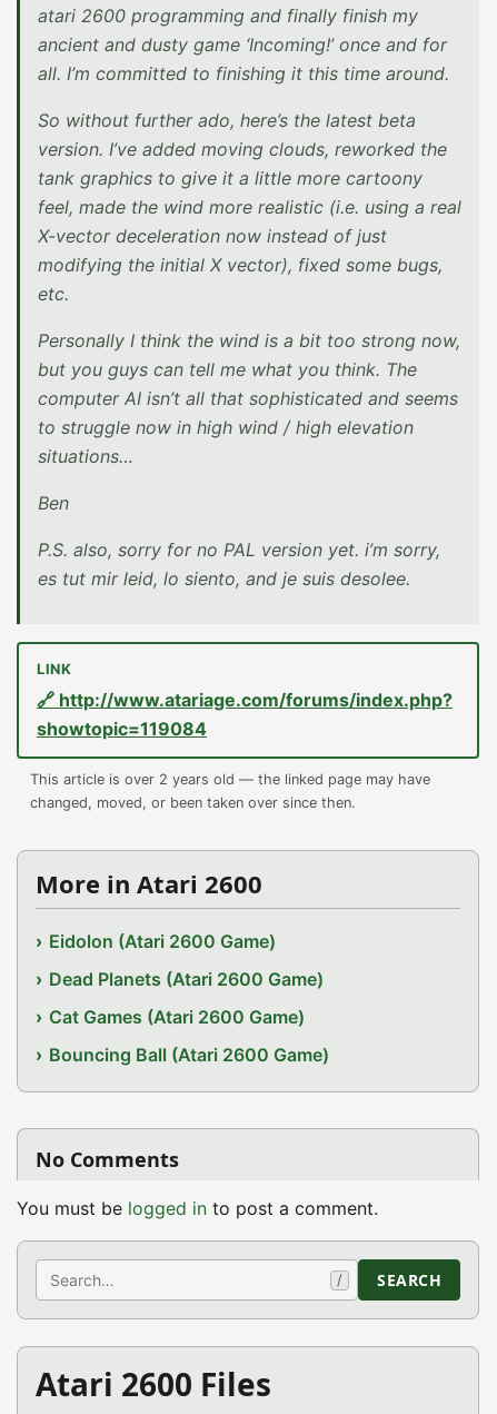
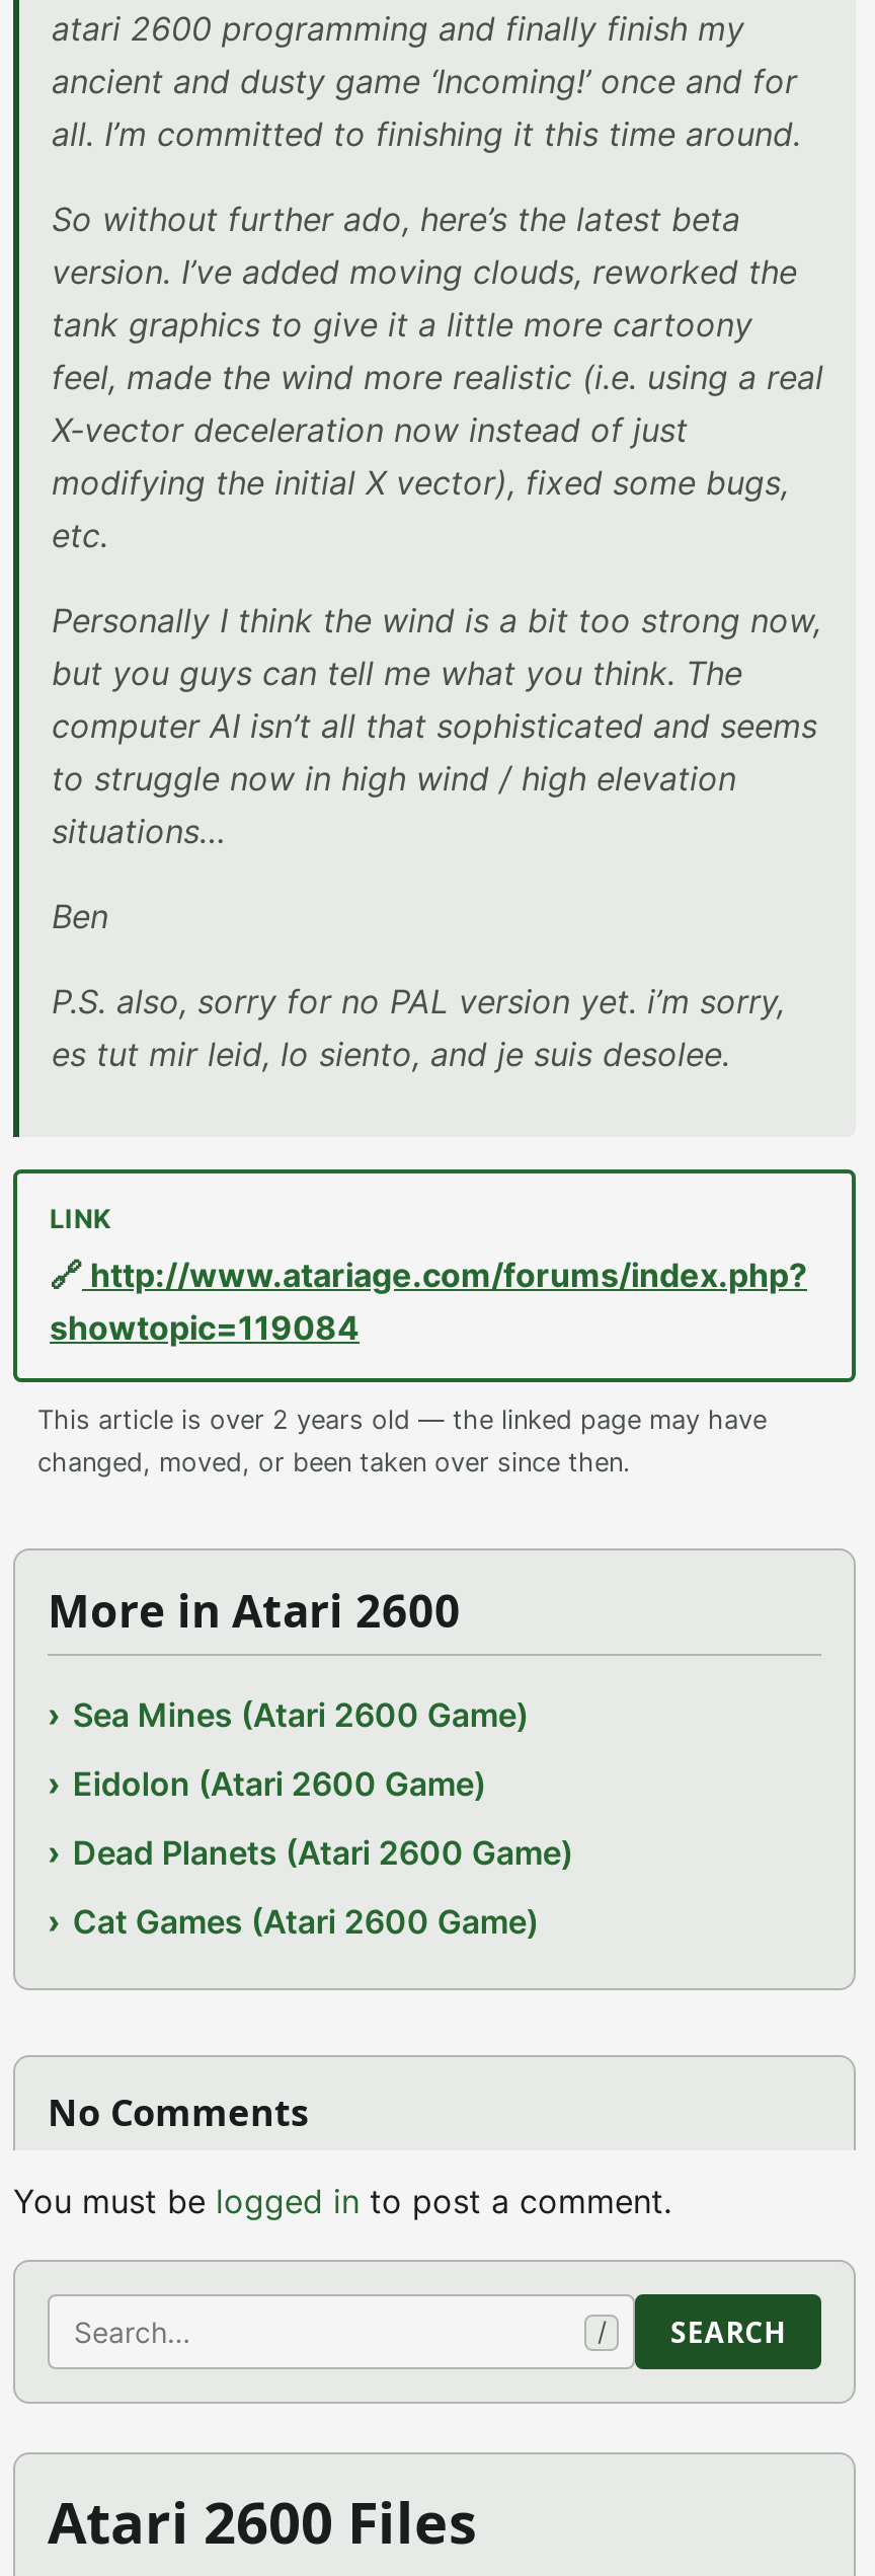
none -> [73,1694,528,1735] Sea Mines (Atari 2600 Game)
moved [49,930,324,1028] -> [73,1763,573,1942]: Eidolon (Atari 2600 Game) | Dead Planets (Atari 2600 Game) | Cat Games (Atari 2600 Game)
[49,1044,330,1066] Bouncing Ball (Atari 2600 Game) -> none

